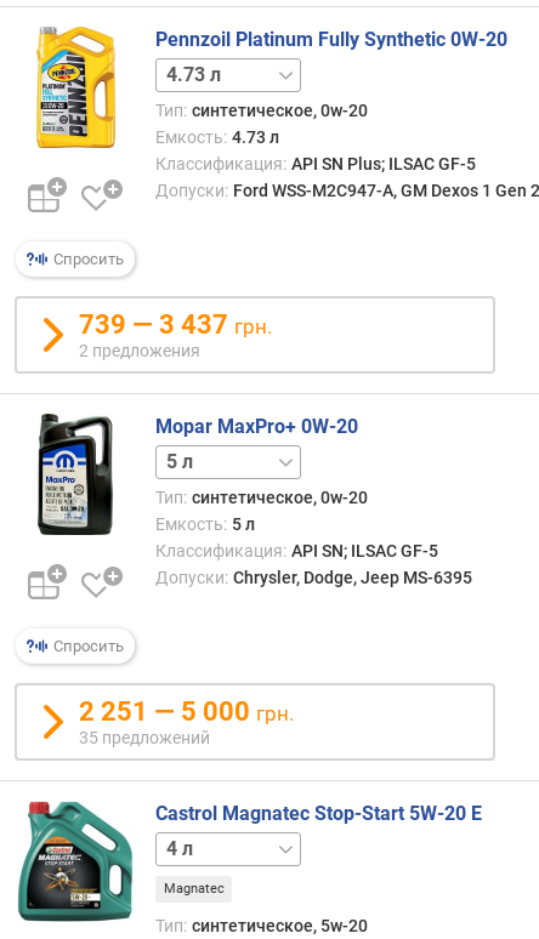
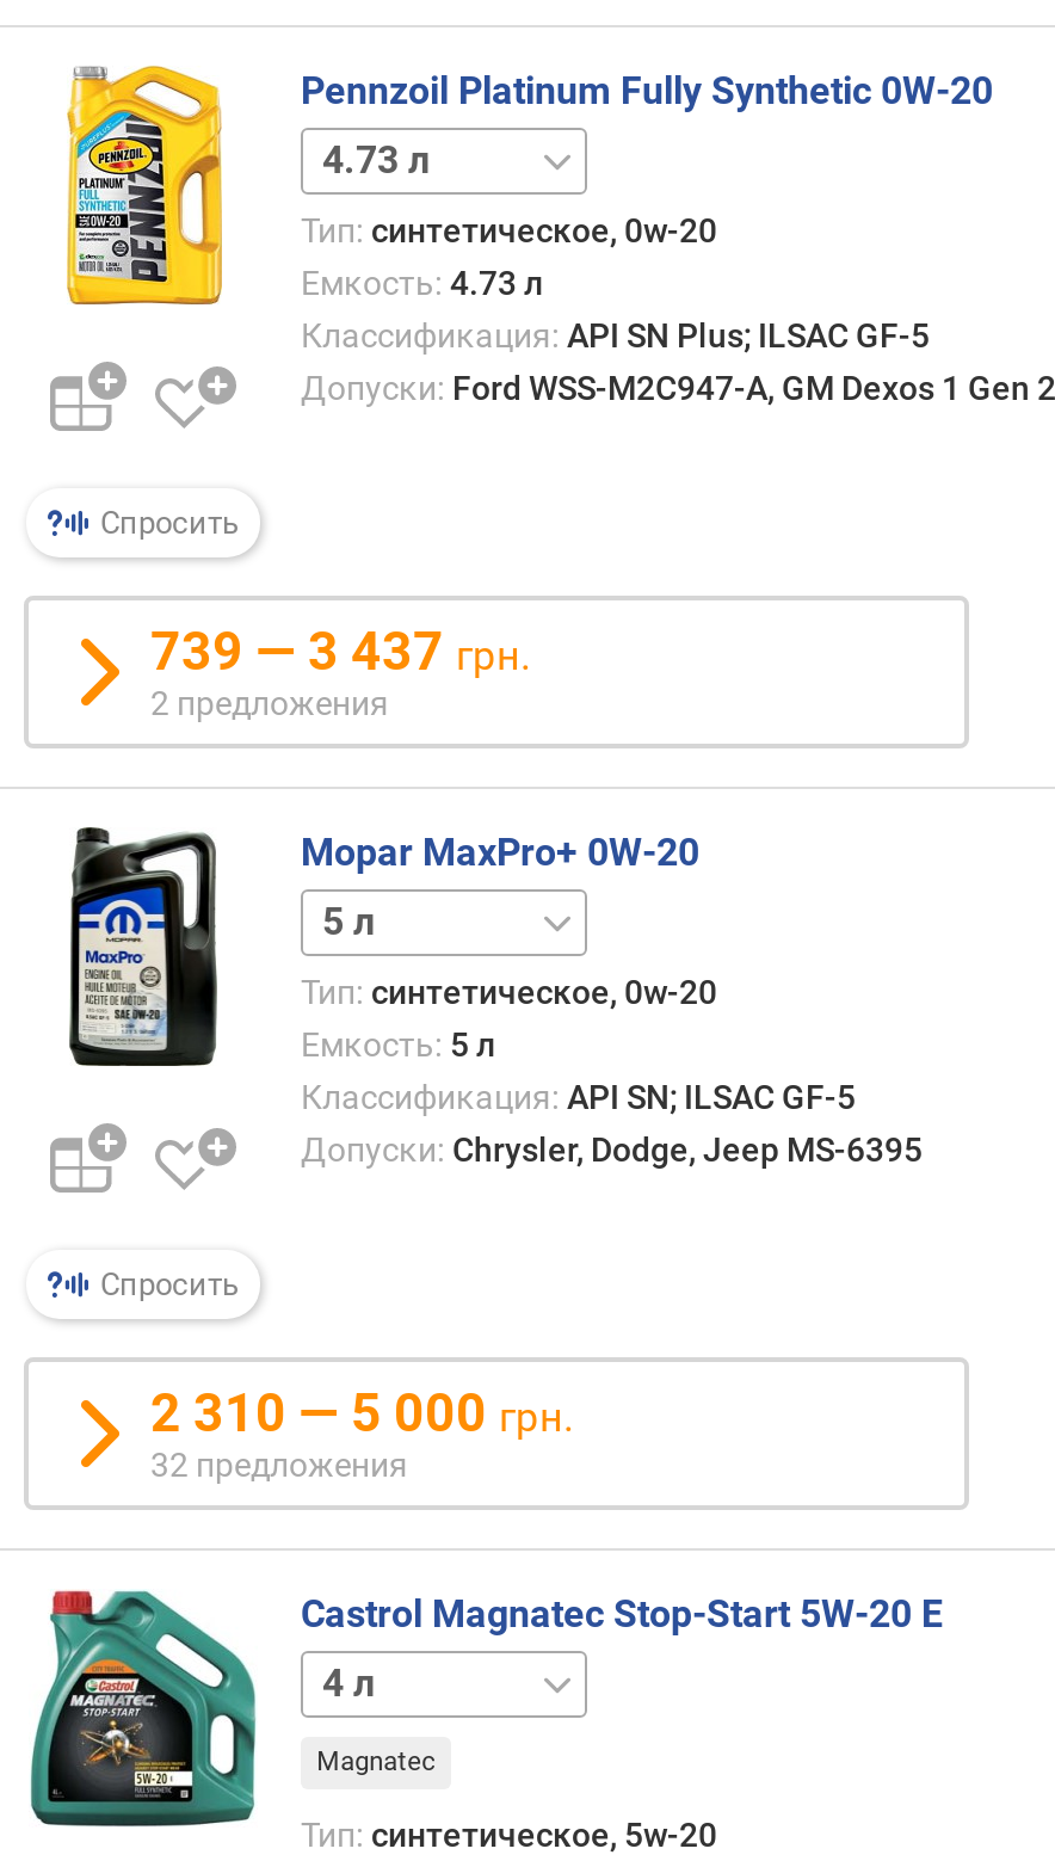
[79,696,294,747] 2 251 — 5 000 грн. | 35 предложений -> [150,1384,573,1484] 2 310 — 5 000 грн. | 32 предложения

